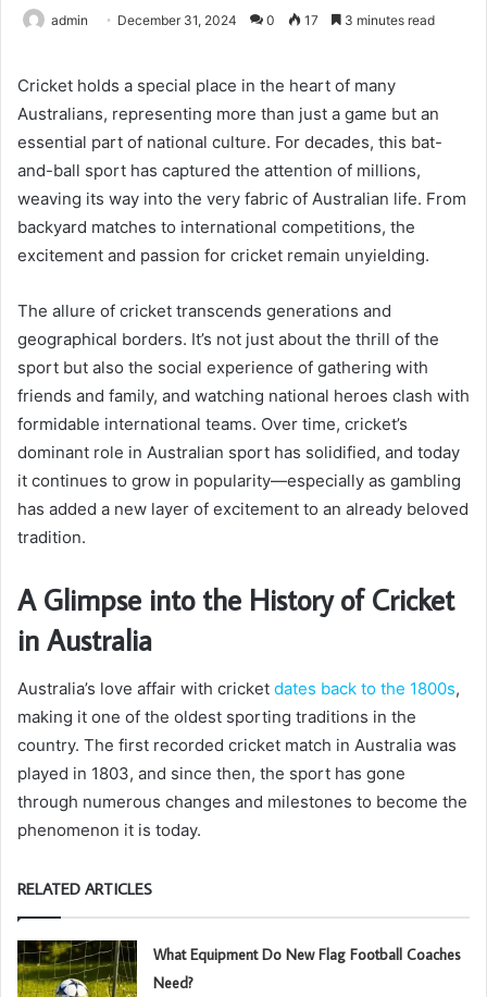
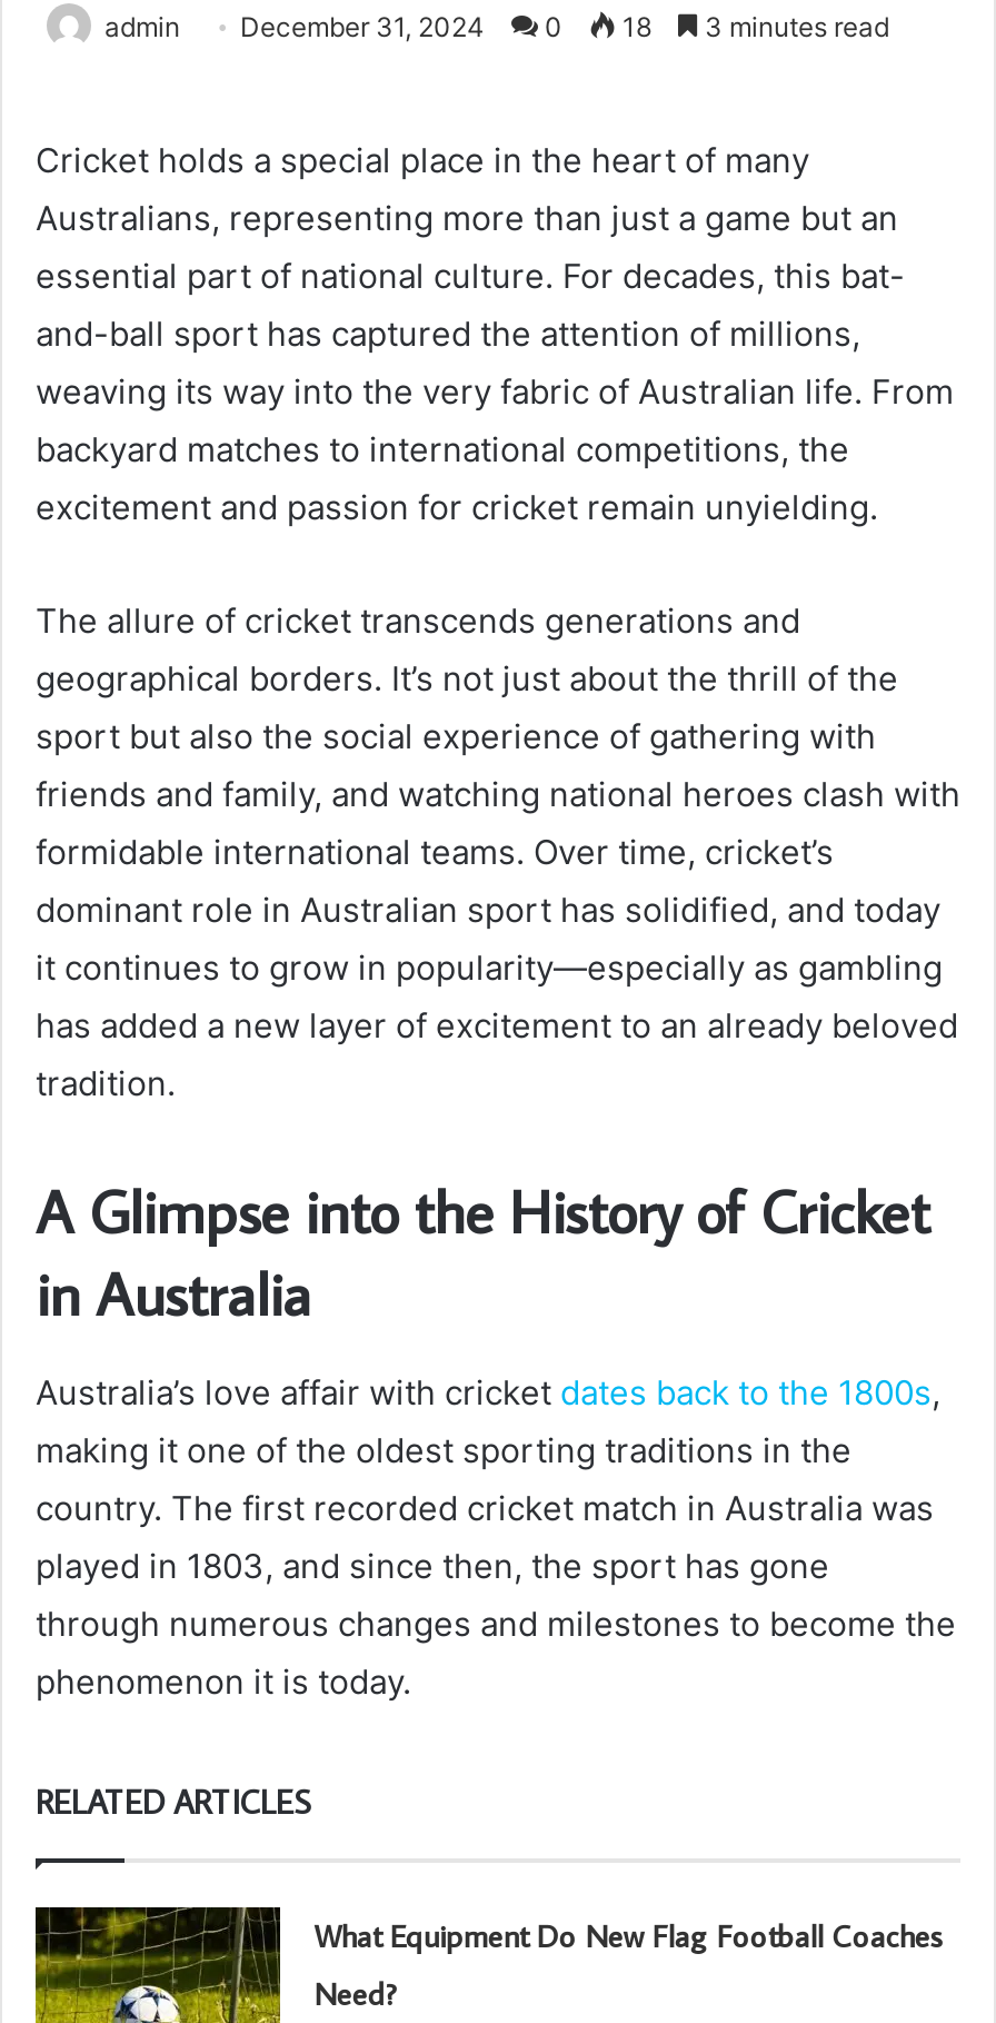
[51,12,435,29] admin December 31, 2024 0 17 3 minutes read -> [104,11,889,44] admin December 31, 2024 0 18 3 minutes read

